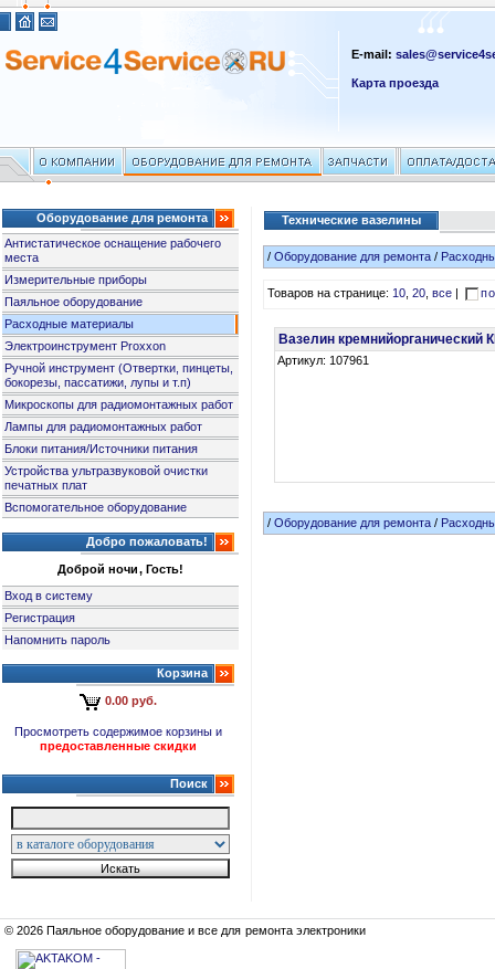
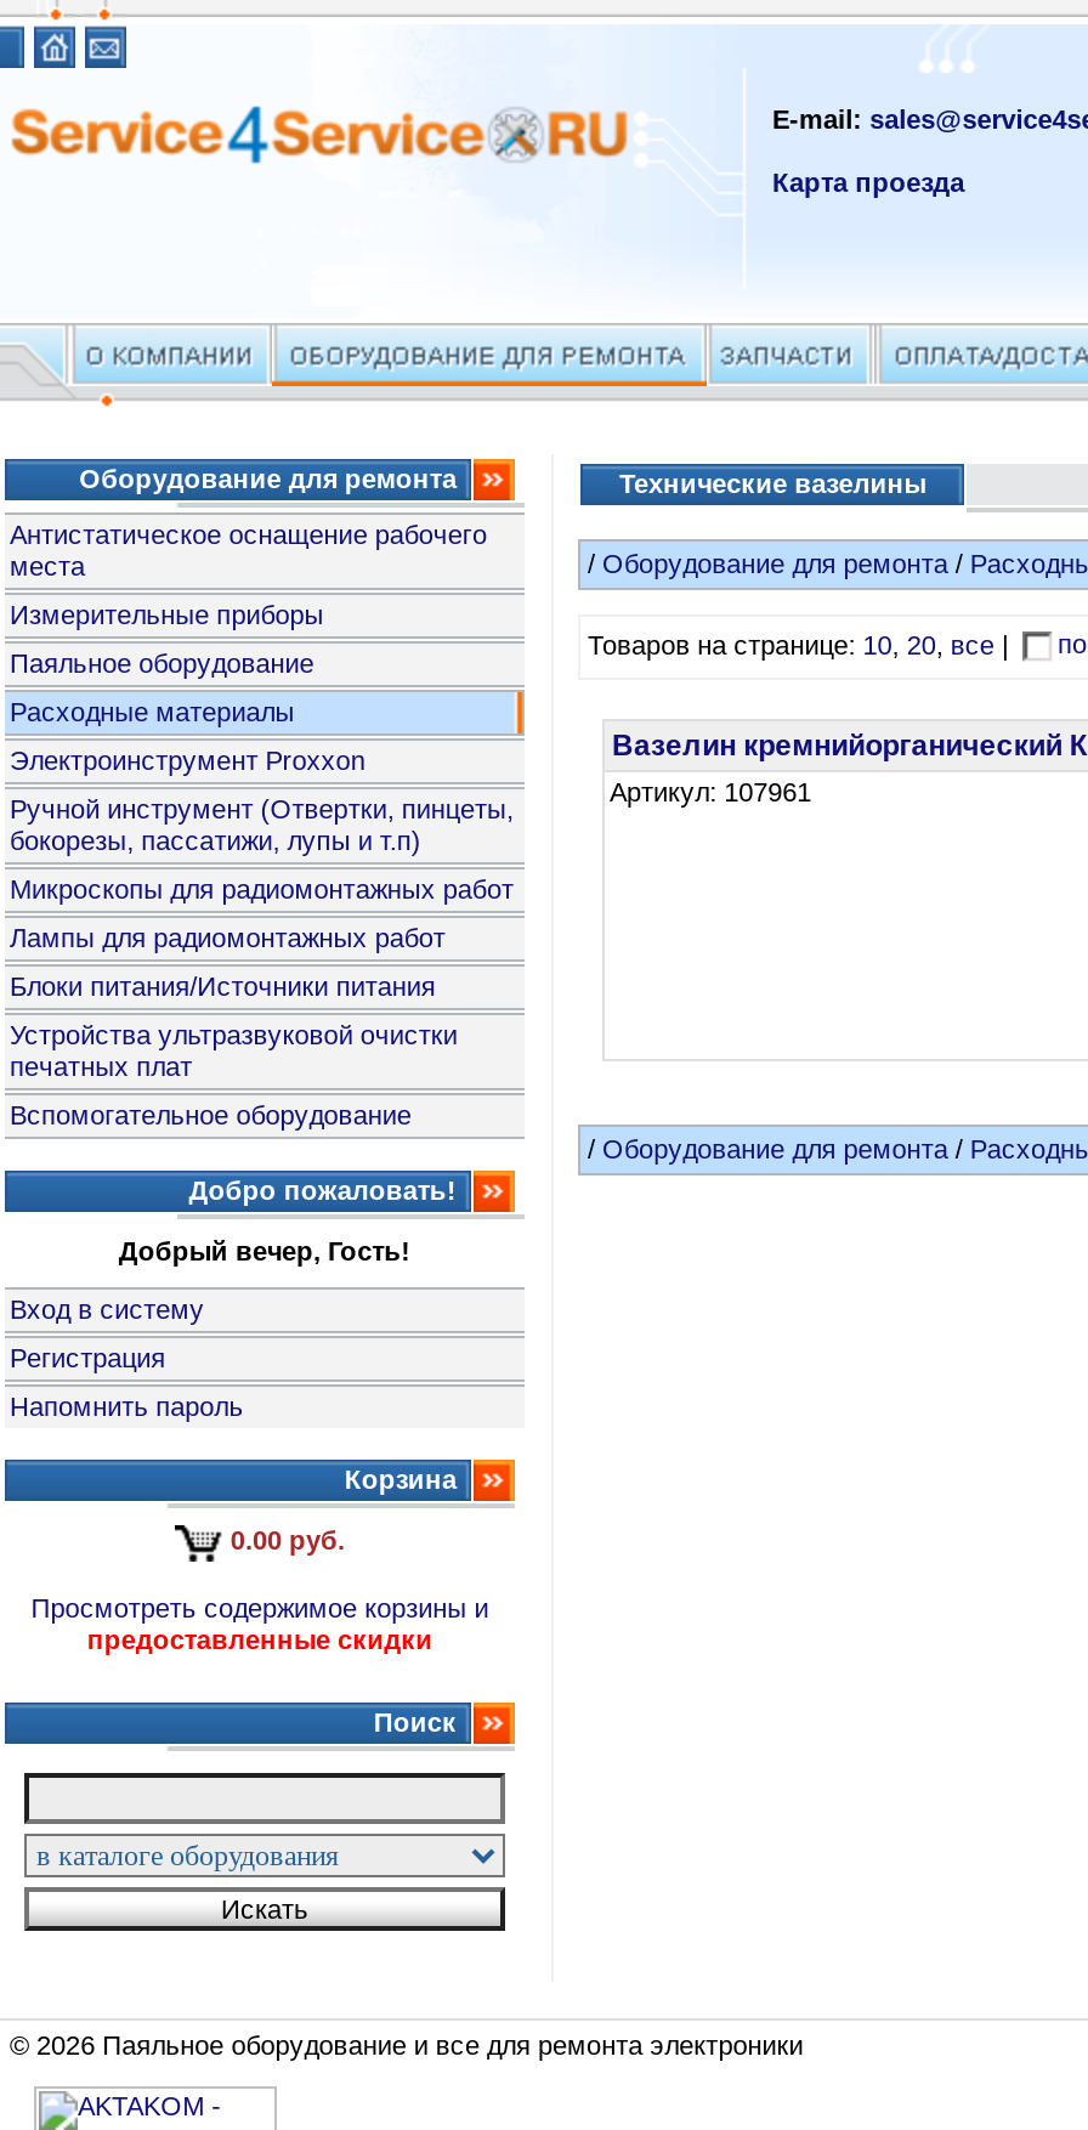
[58,562,183,576] Доброй ночи, Гость! -> [119,1236,411,1265] Добрый вечер, Гость!

